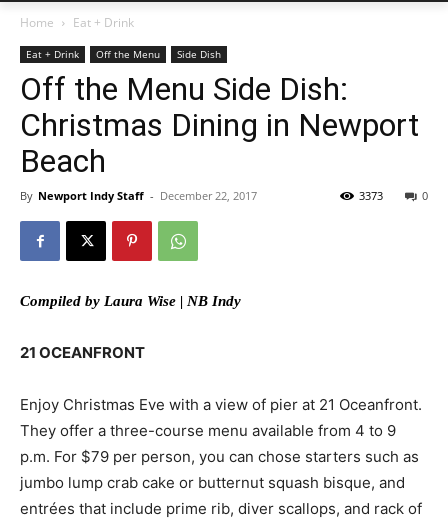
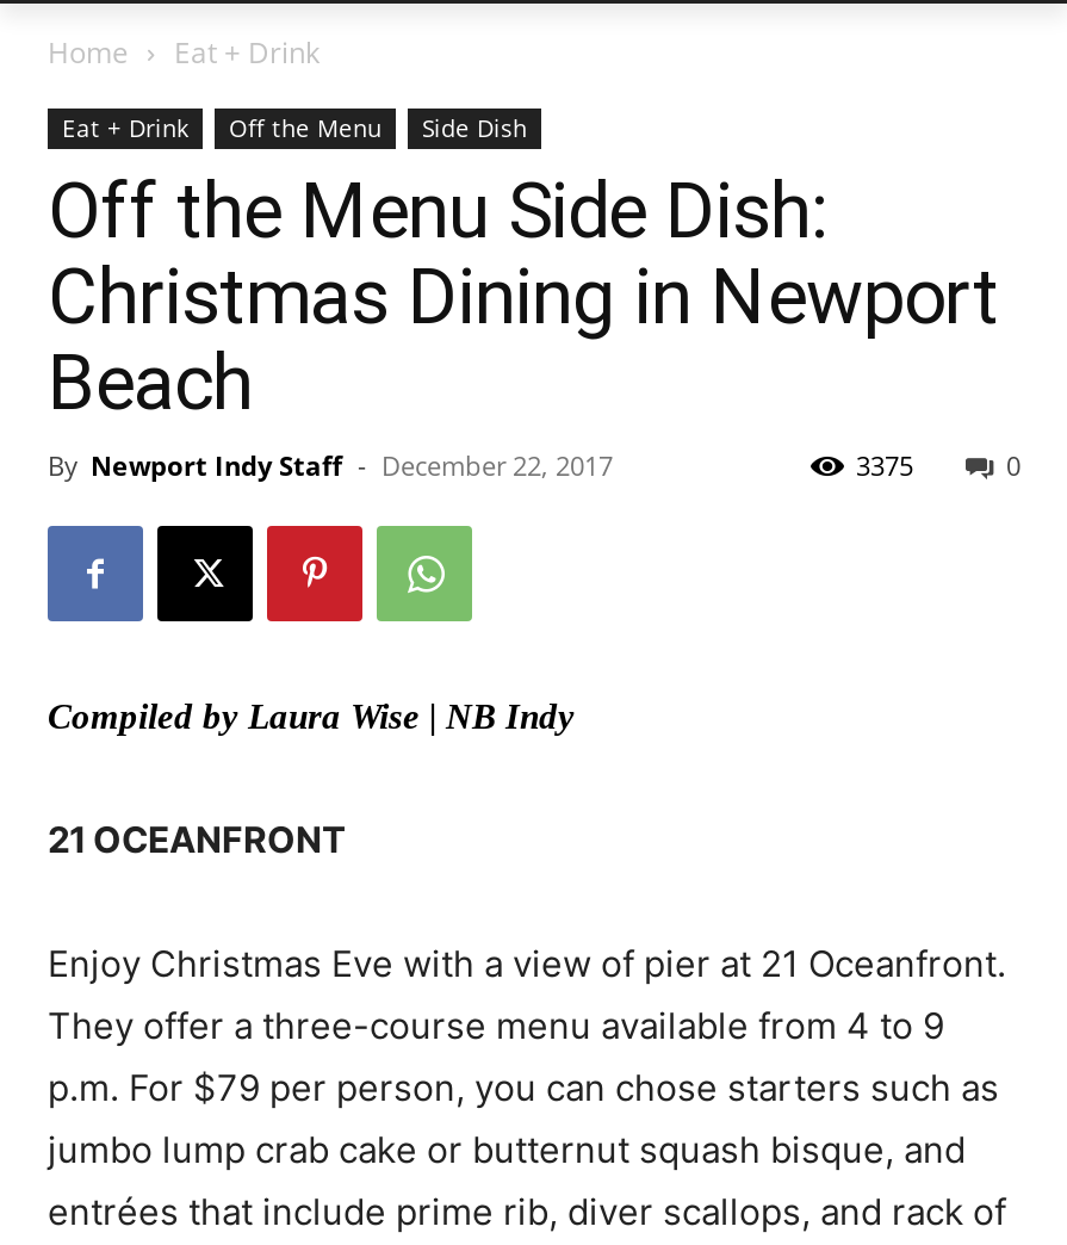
[359,188,383,203] 3373 -> [856,447,913,483] 3375

